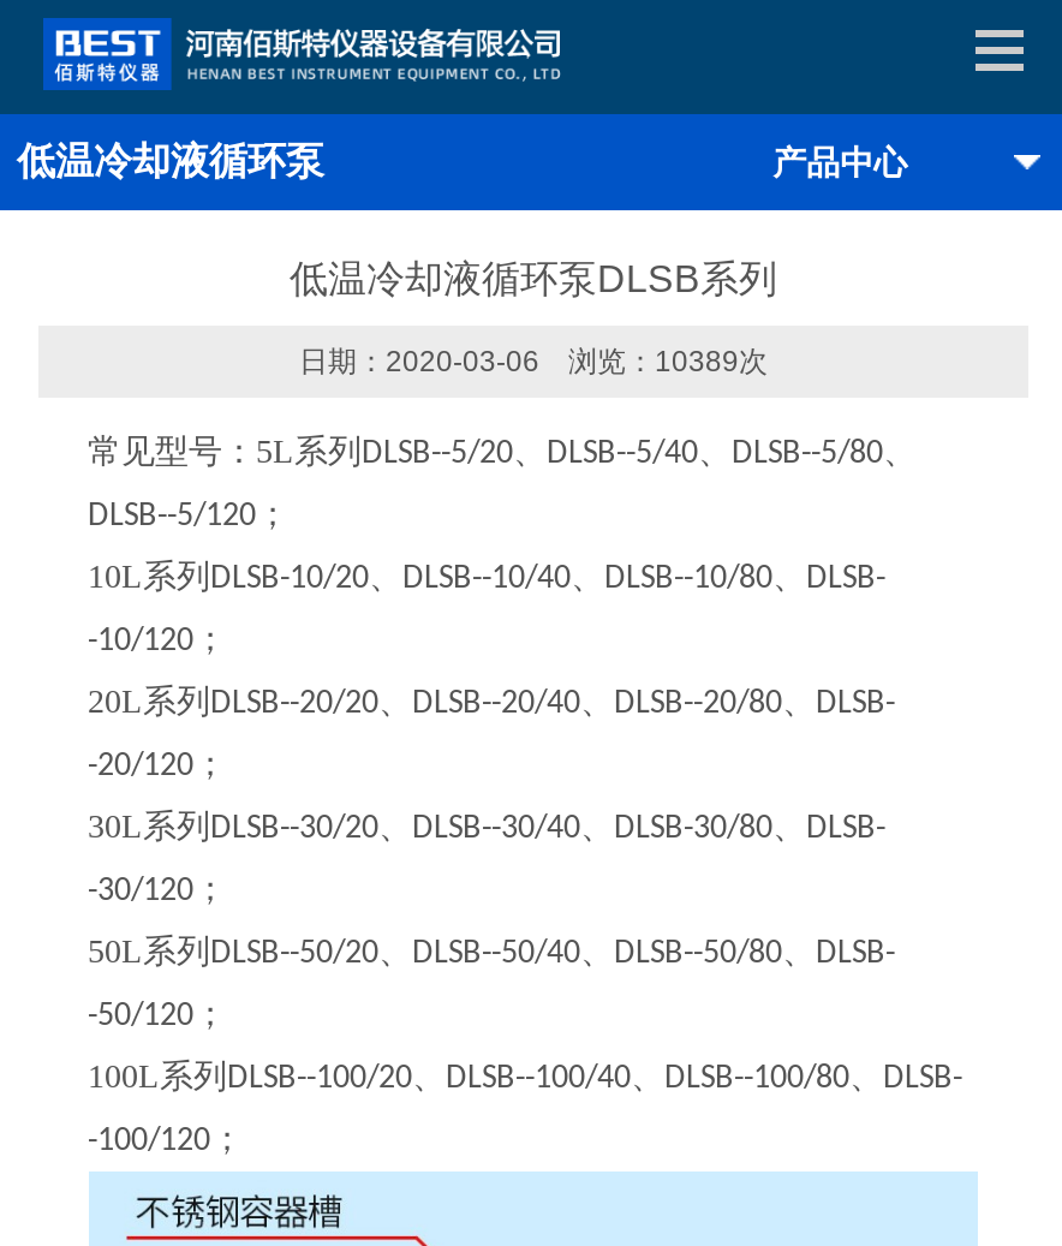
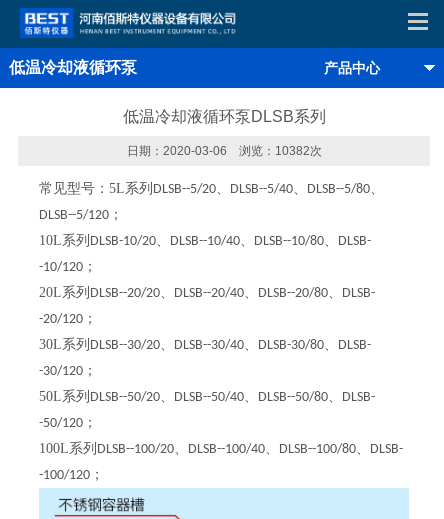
[299,345,768,378] 日期：2020-03-06 浏览：10389次 -> [126,144,321,158] 日期：2020-03-06 浏览：10382次

